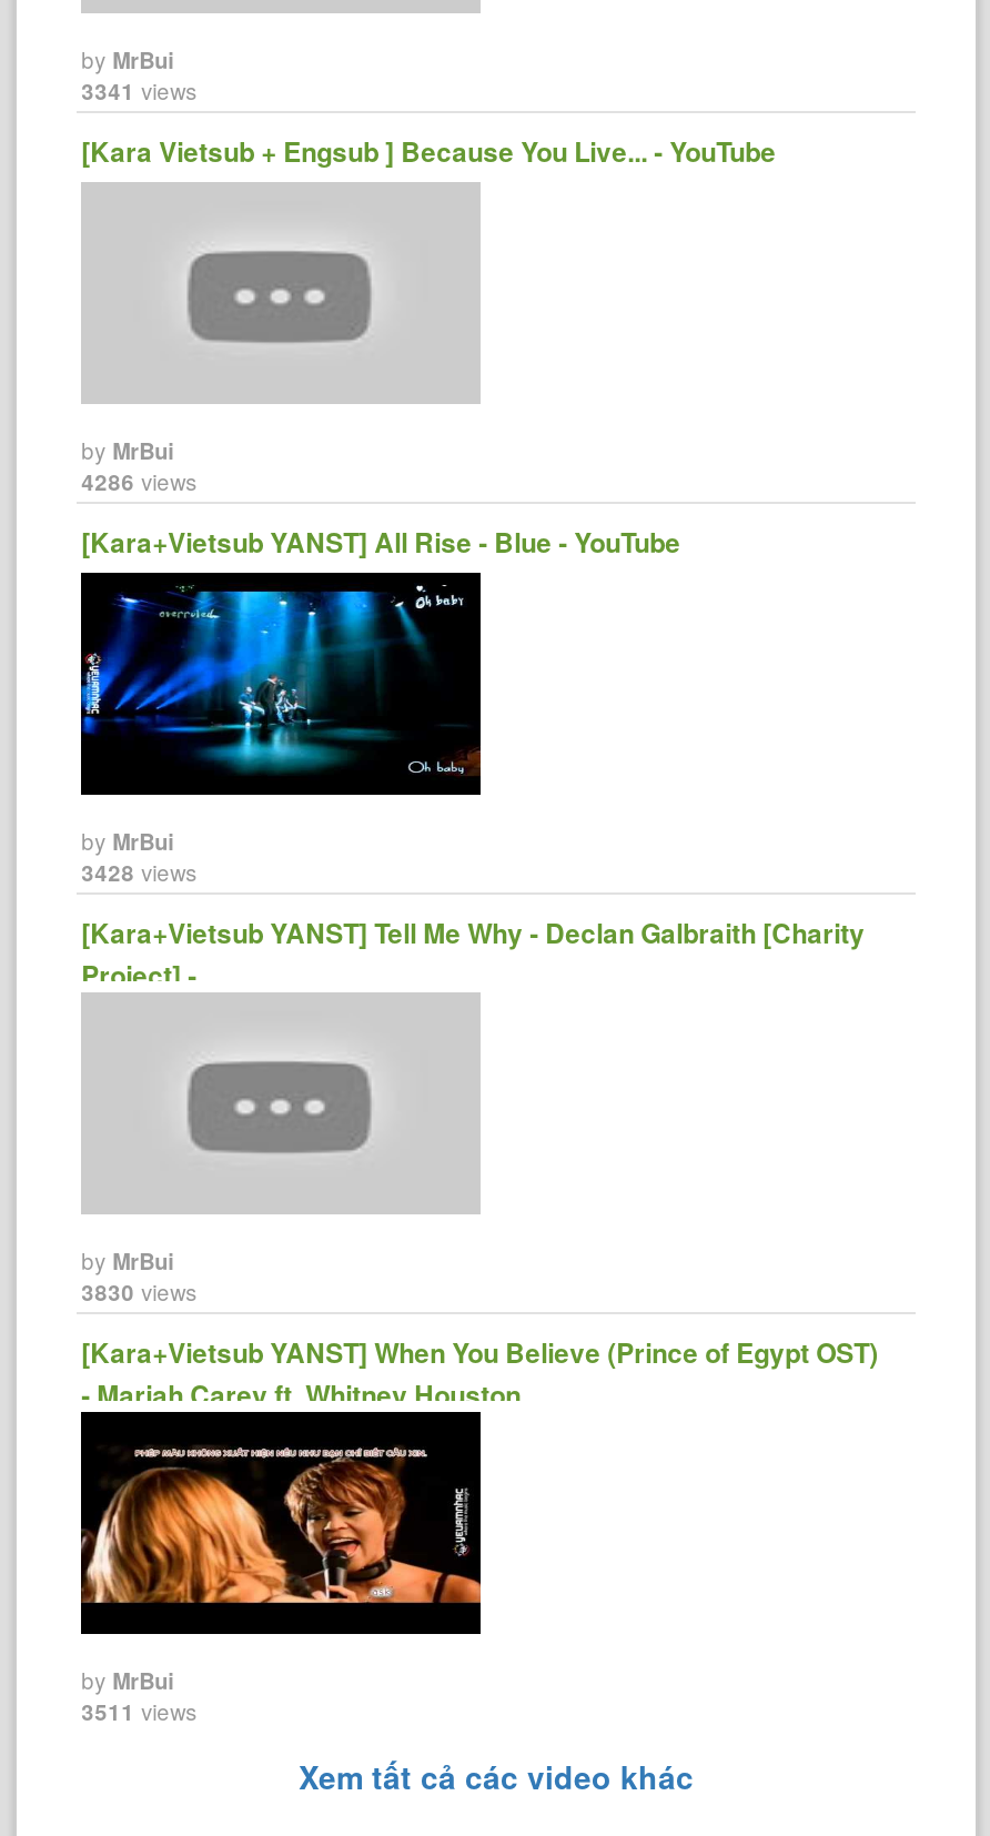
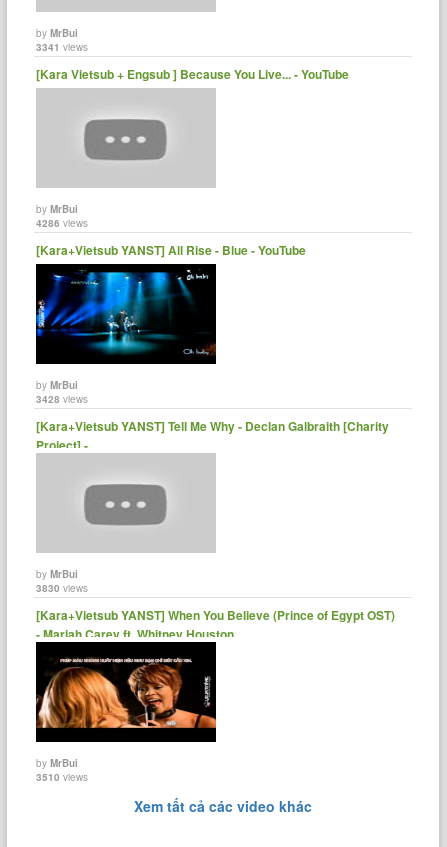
[81,1695,197,1726] 3511 views -> [36,769,88,783] 3510 views

